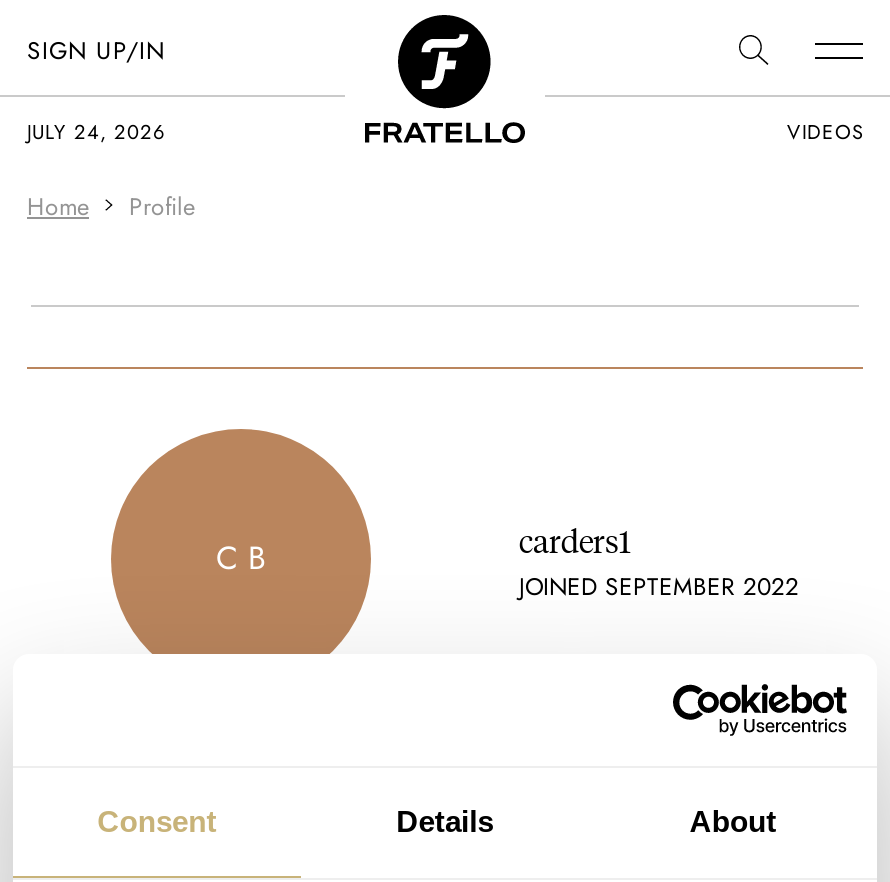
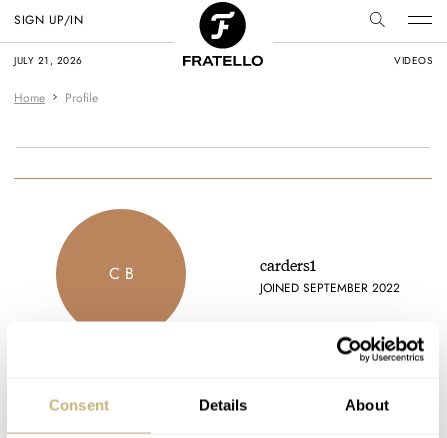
[27,117,166,147] JULY 24, 2026 -> [14,53,82,68] JULY 21, 2026

